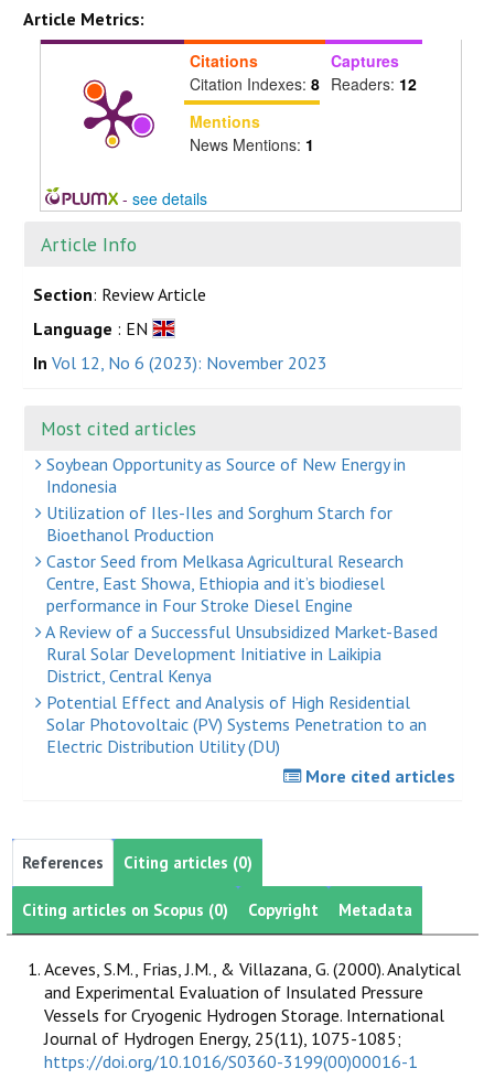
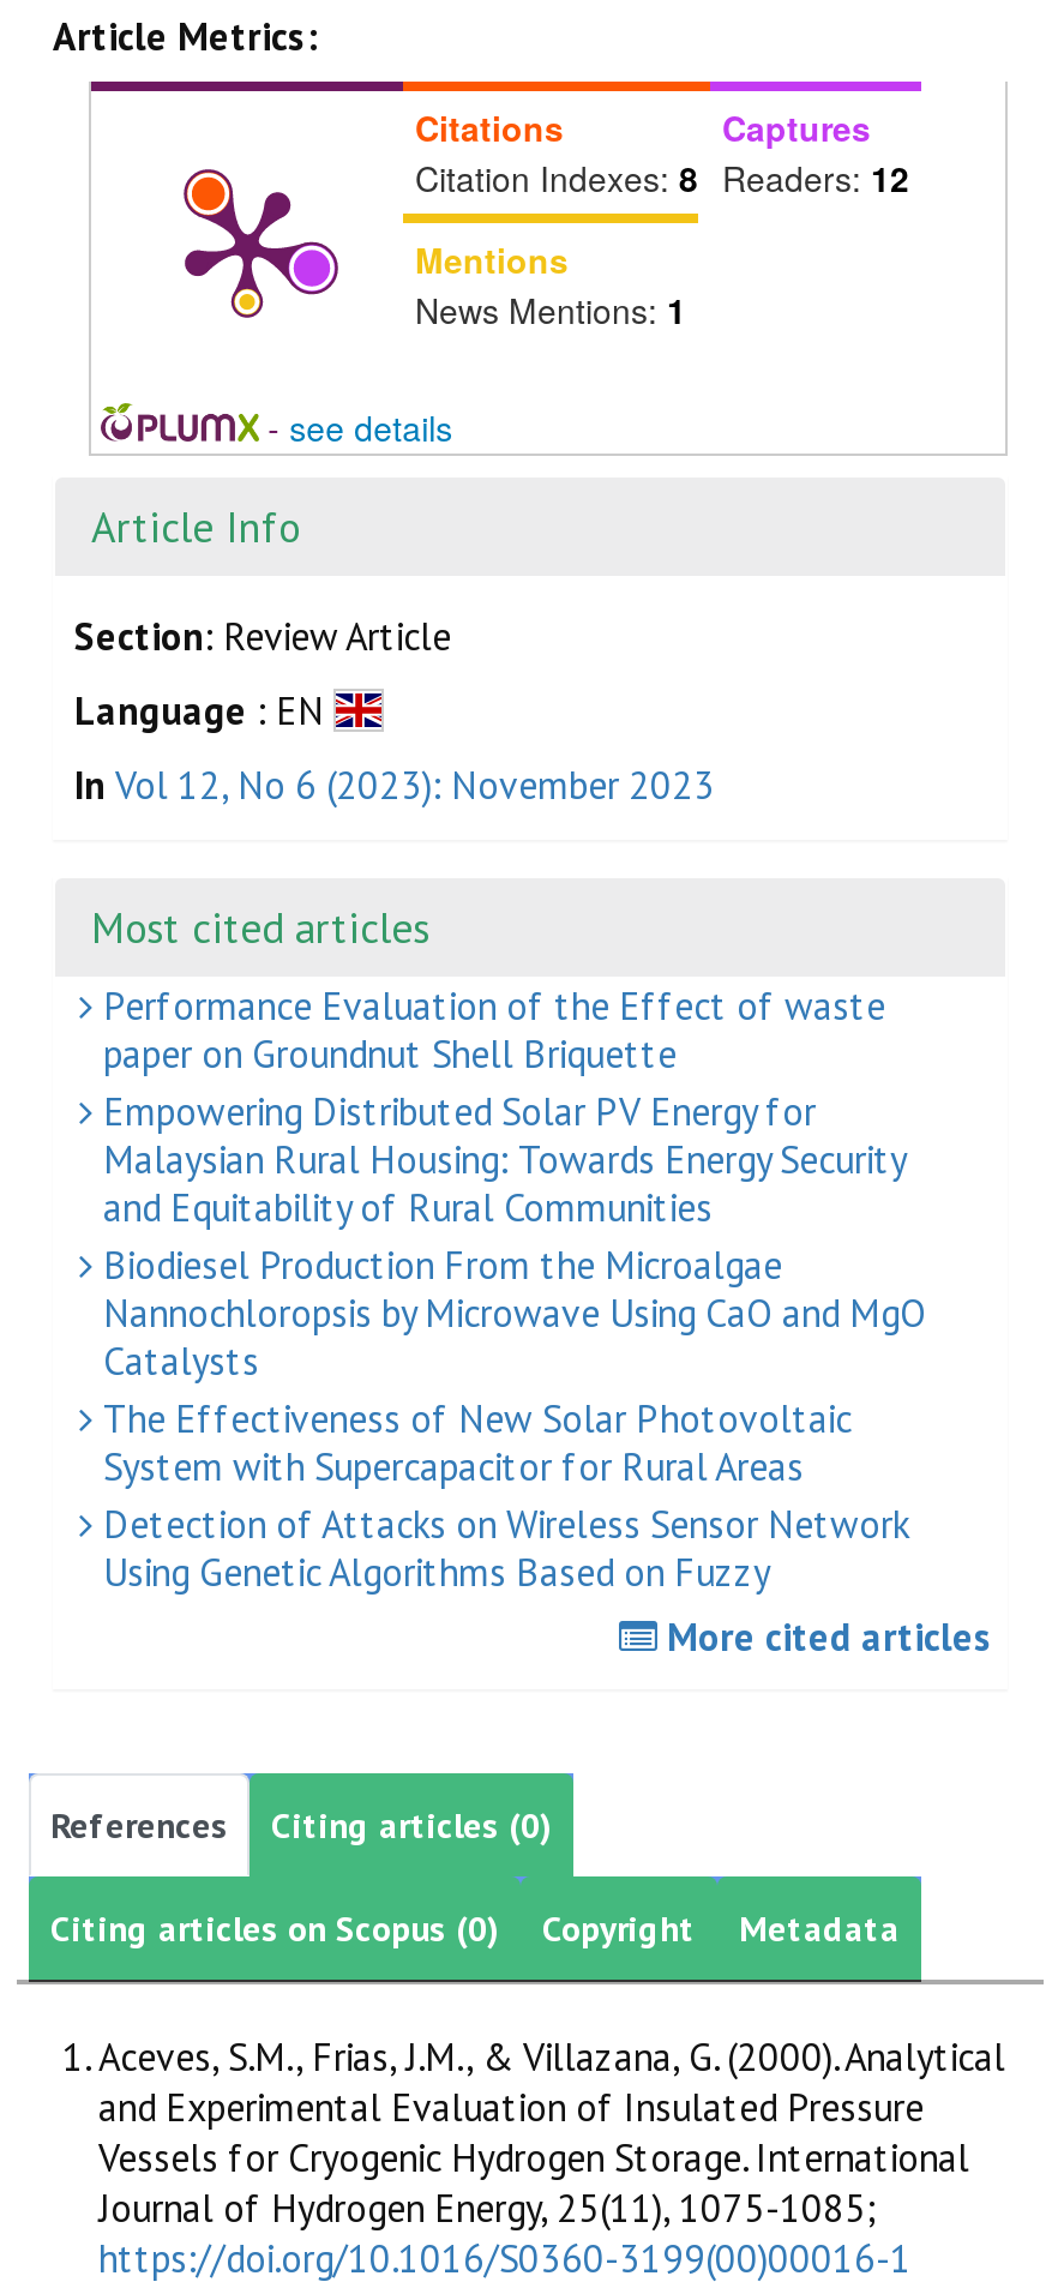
[42,453,438,757] Soybean Opportunity as Source of New Energy in | Indonesia | Utilization of Iles-Iles and Sorghum Starch for | Bioethanol Production | Castor Seed from Melkasa Agricultural Research | Centre, East Showa, Ethiopia and it’s biodiesel | performance in Four Stroke Diesel Engine | A Review of a Successful Unsubsidized Market-Based | Rural Solar Development Initiative in Laikipia | District, Central Kenya | Potential Effect and Analysis of High Residential | Solar Photovoltaic (PV) Systems Penetration to an | Electric Distribution Utility (DU) -> [94,981,926,1595] Performance Evaluation of the Effect of waste | paper on Groundnut Shell Briquette | Empowering Distributed Solar PV Energy for | Malaysian Rural Housing: Towards Energy Security | and Equitability of Rural Communities | Biodiesel Production From the Microalgae | Nannochloropsis by Microwave Using CaO and MgO | Catalysts | The Effectiveness of New Solar Photovoltaic | System with Supercapacitor for Rural Areas | Detection of Attacks on Wireless Sensor Network | Using Genetic Algorithms Based on Fuzzy

